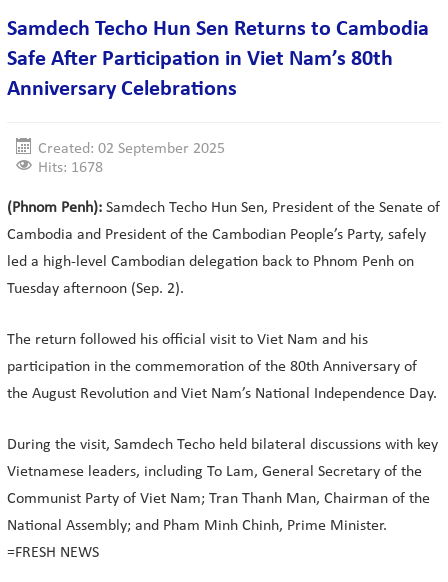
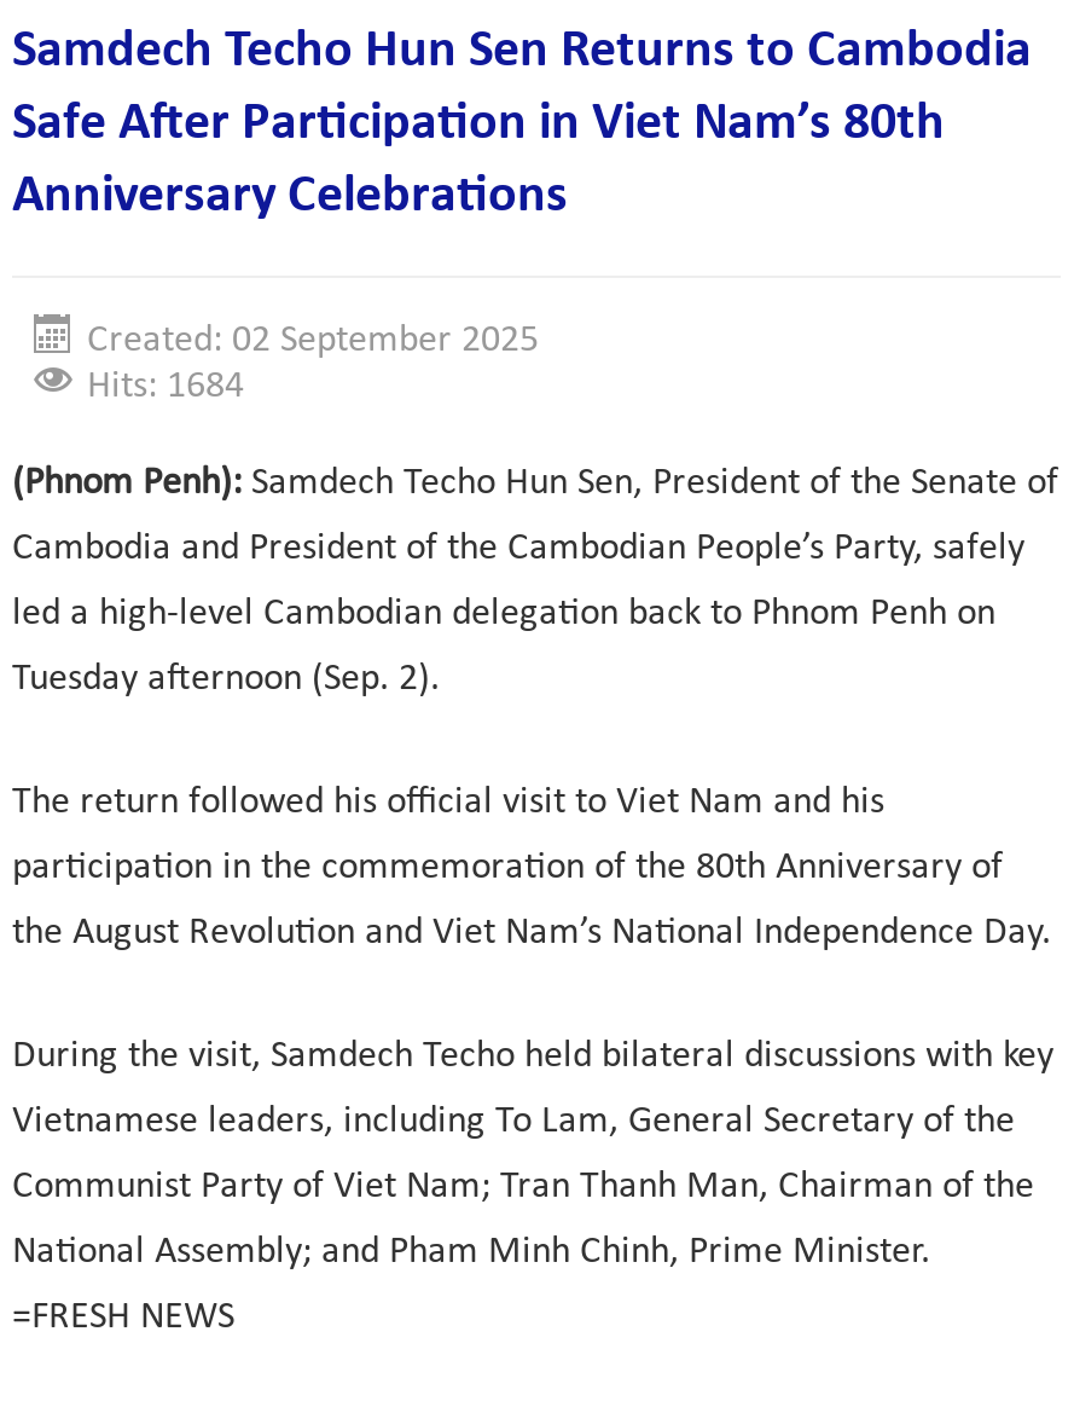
[38,160,103,176] Hits: 1678 -> [87,367,244,406] Hits: 1684

